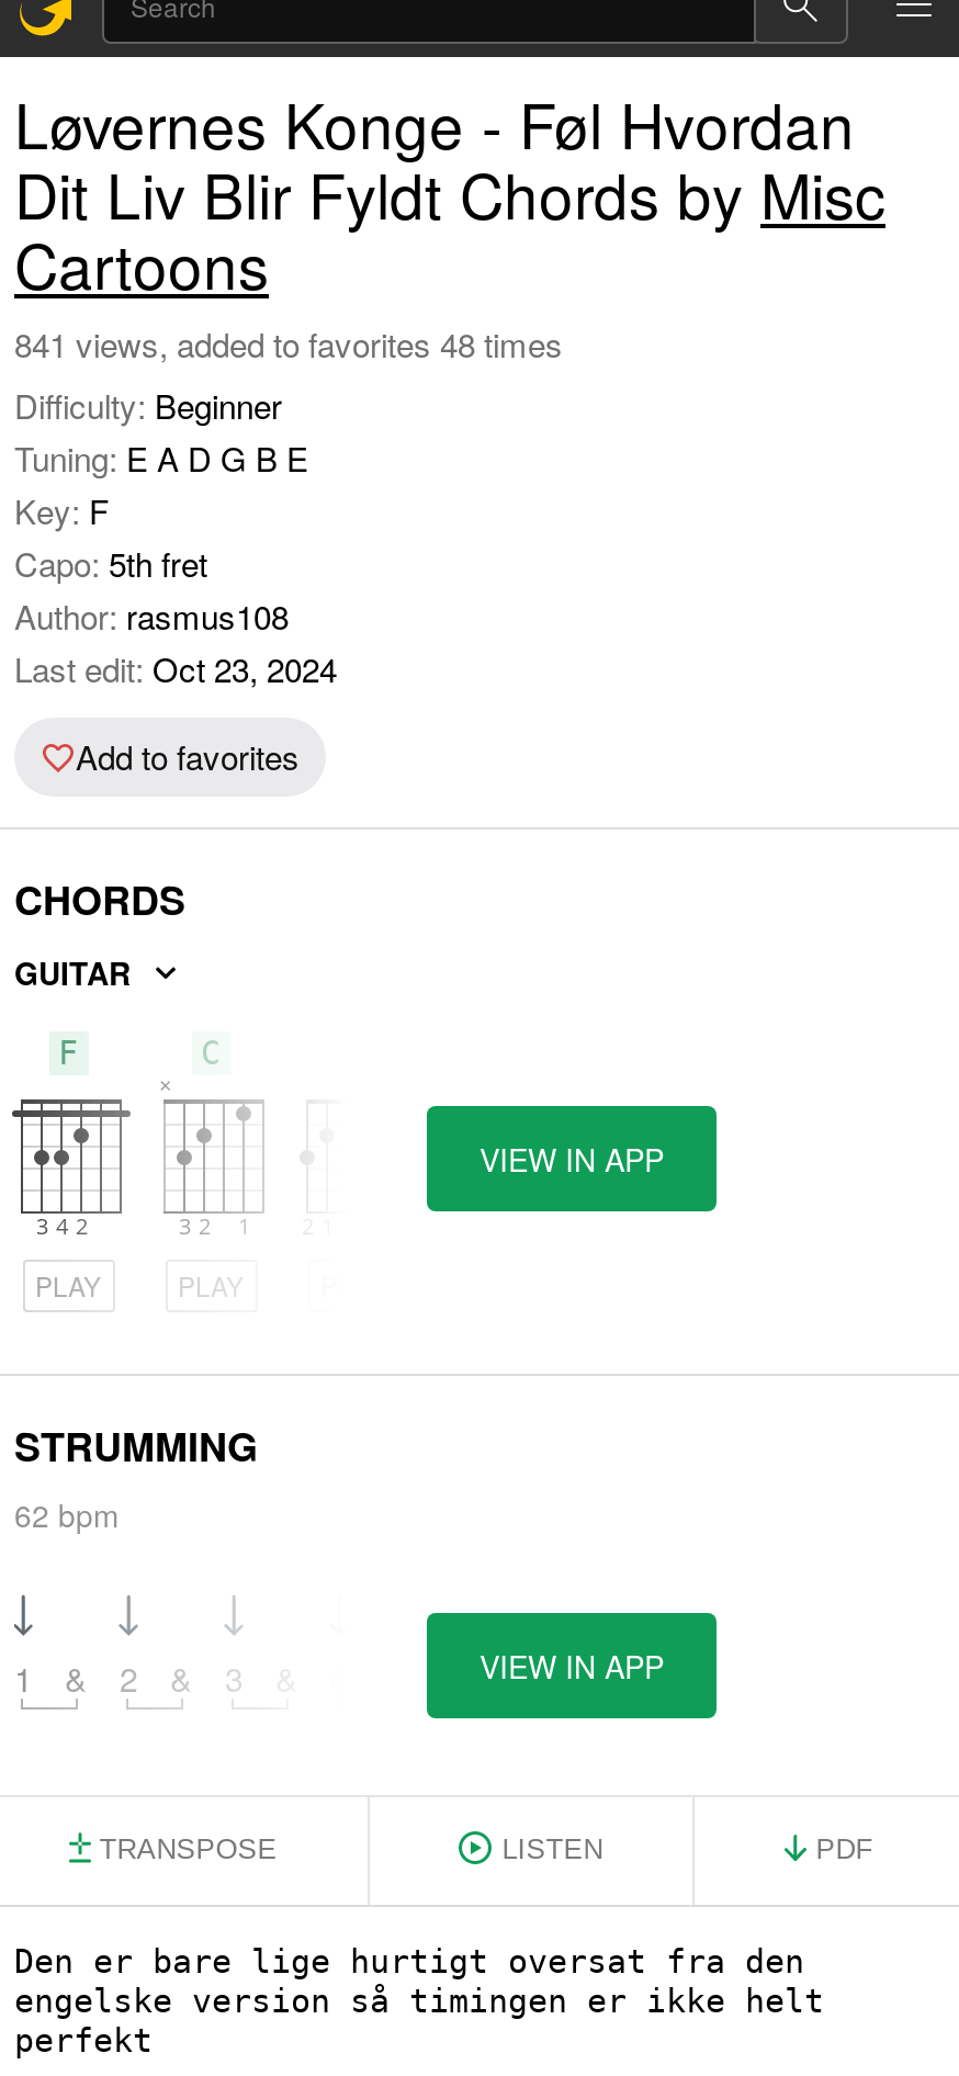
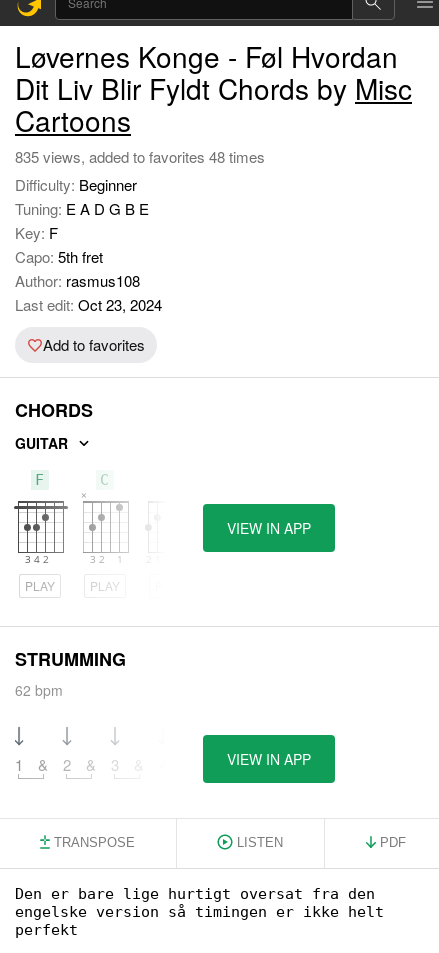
[14,320,563,366] 841 views, added to favorites 48 times -> [15,146,265,167] 835 views, added to favorites 48 times

